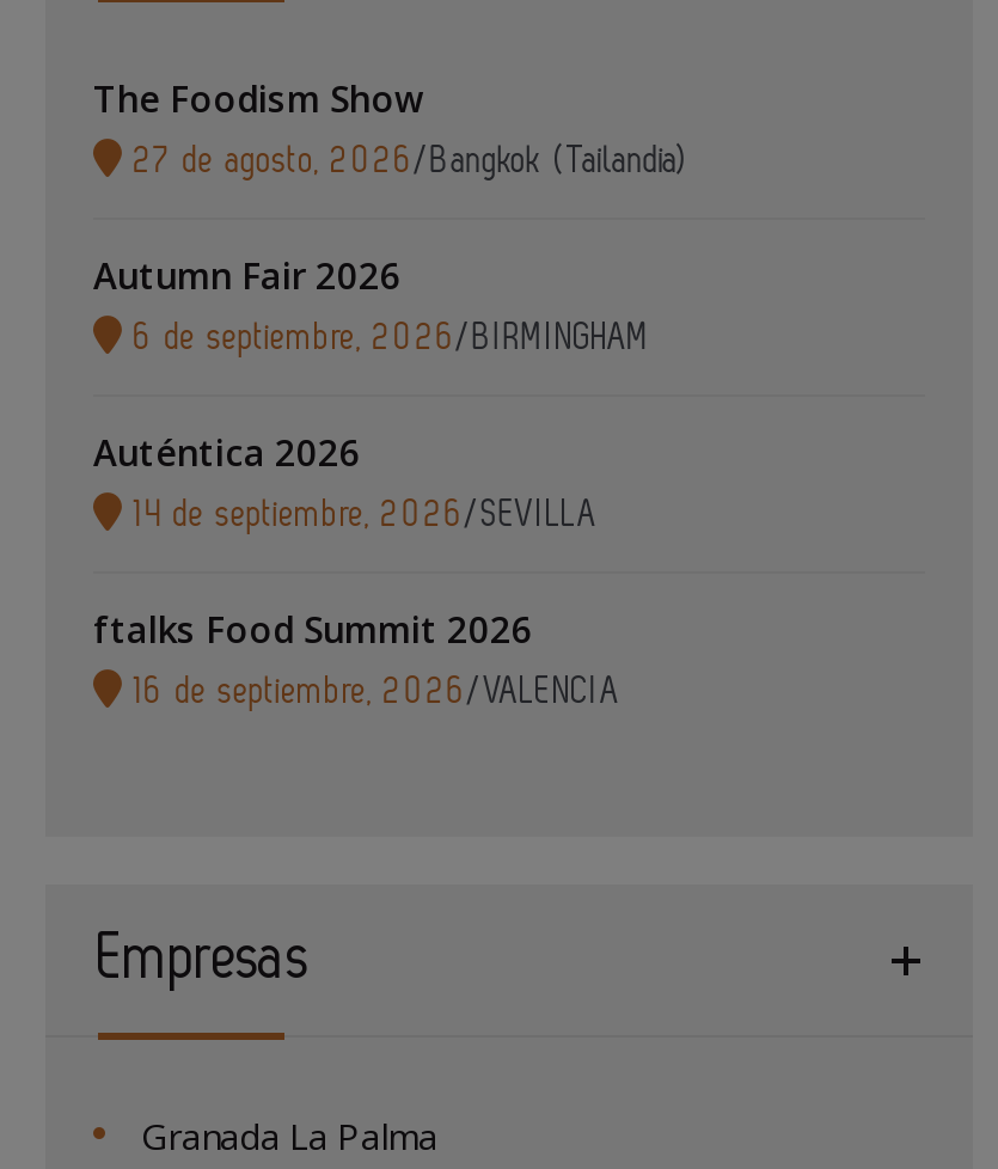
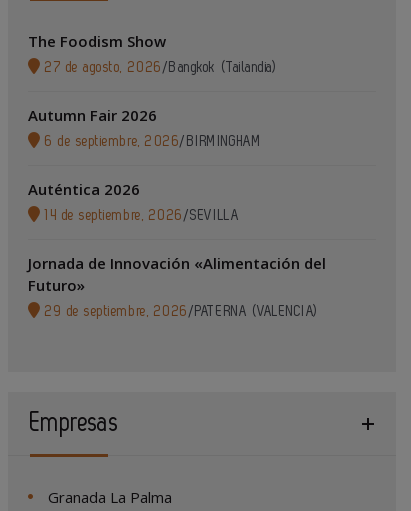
[93,605,621,710] ftalks Food Summit 2026 | 16 de septiembre, 2026/VALENCIA -> [28,253,326,319] Jornada de Innovación «Alimentación del | Futuro» | 29 de septiembre, 2026 /PATERNA (VALENCIA)

